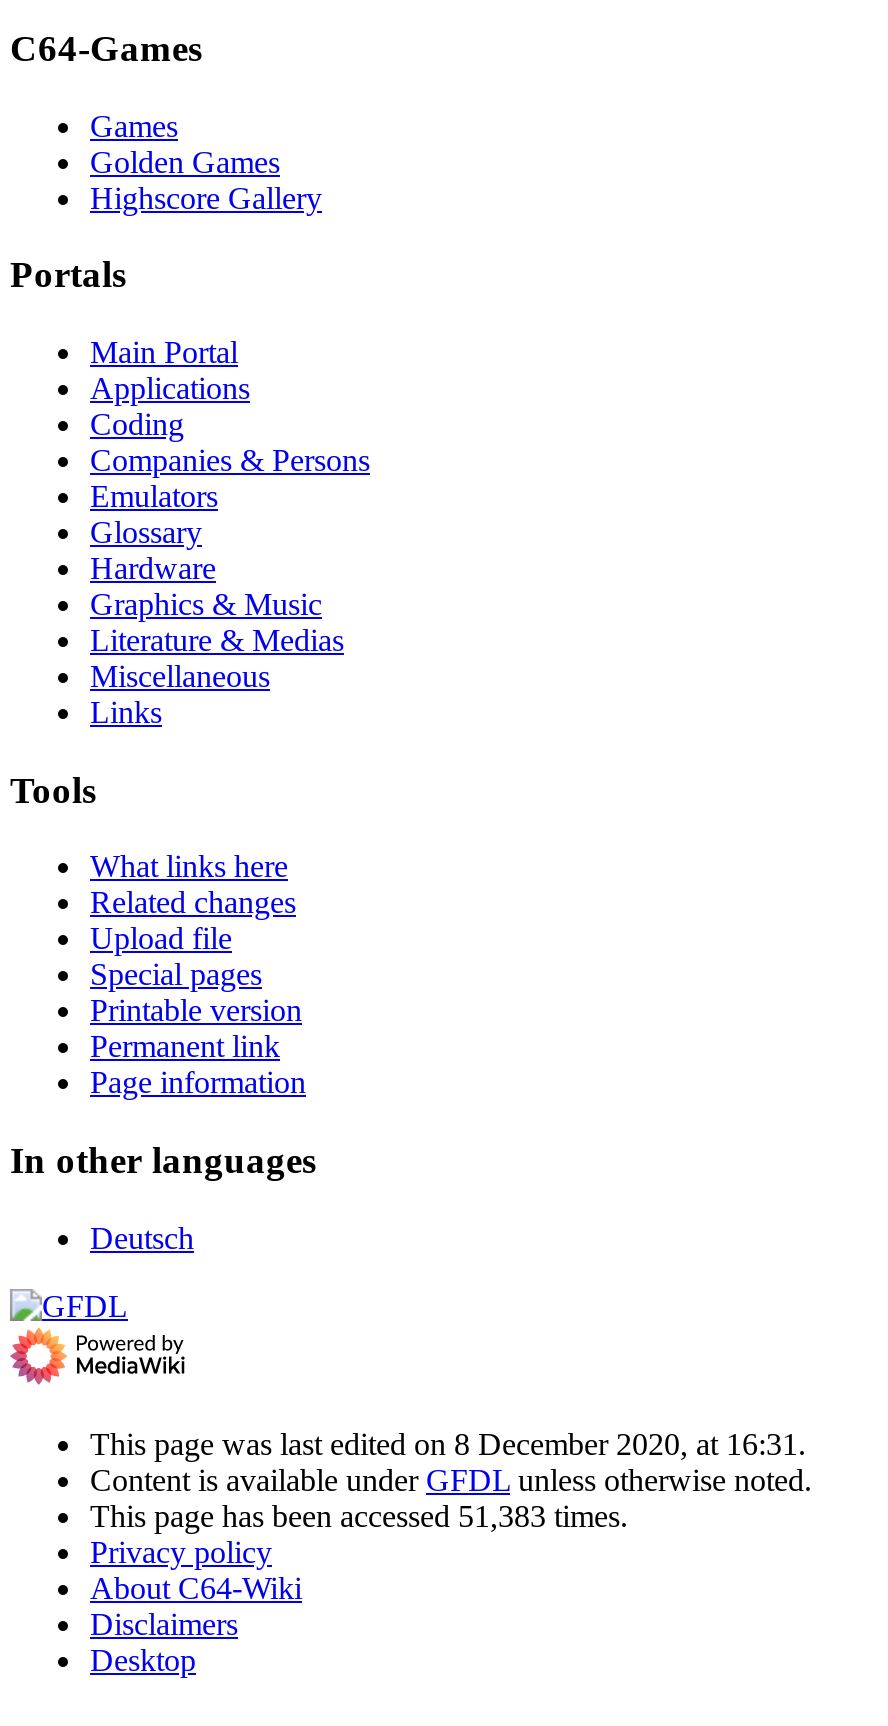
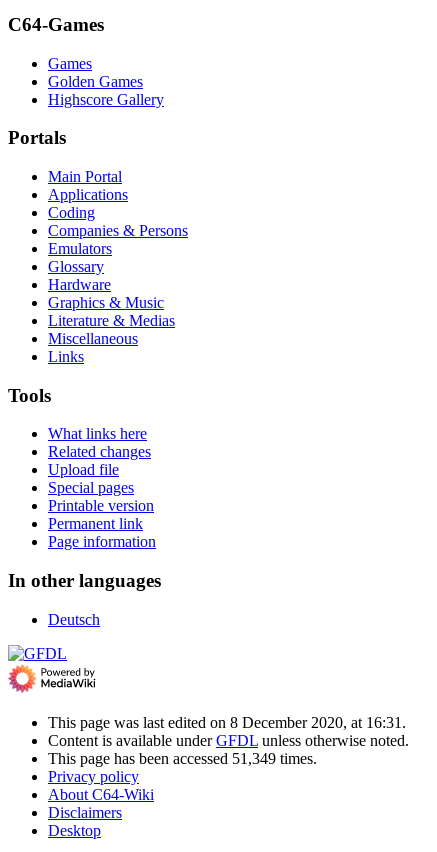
[90,1499,628,1533] This page has been accessed 51,383 times. -> [48,750,317,767] This page has been accessed 51,349 times.

